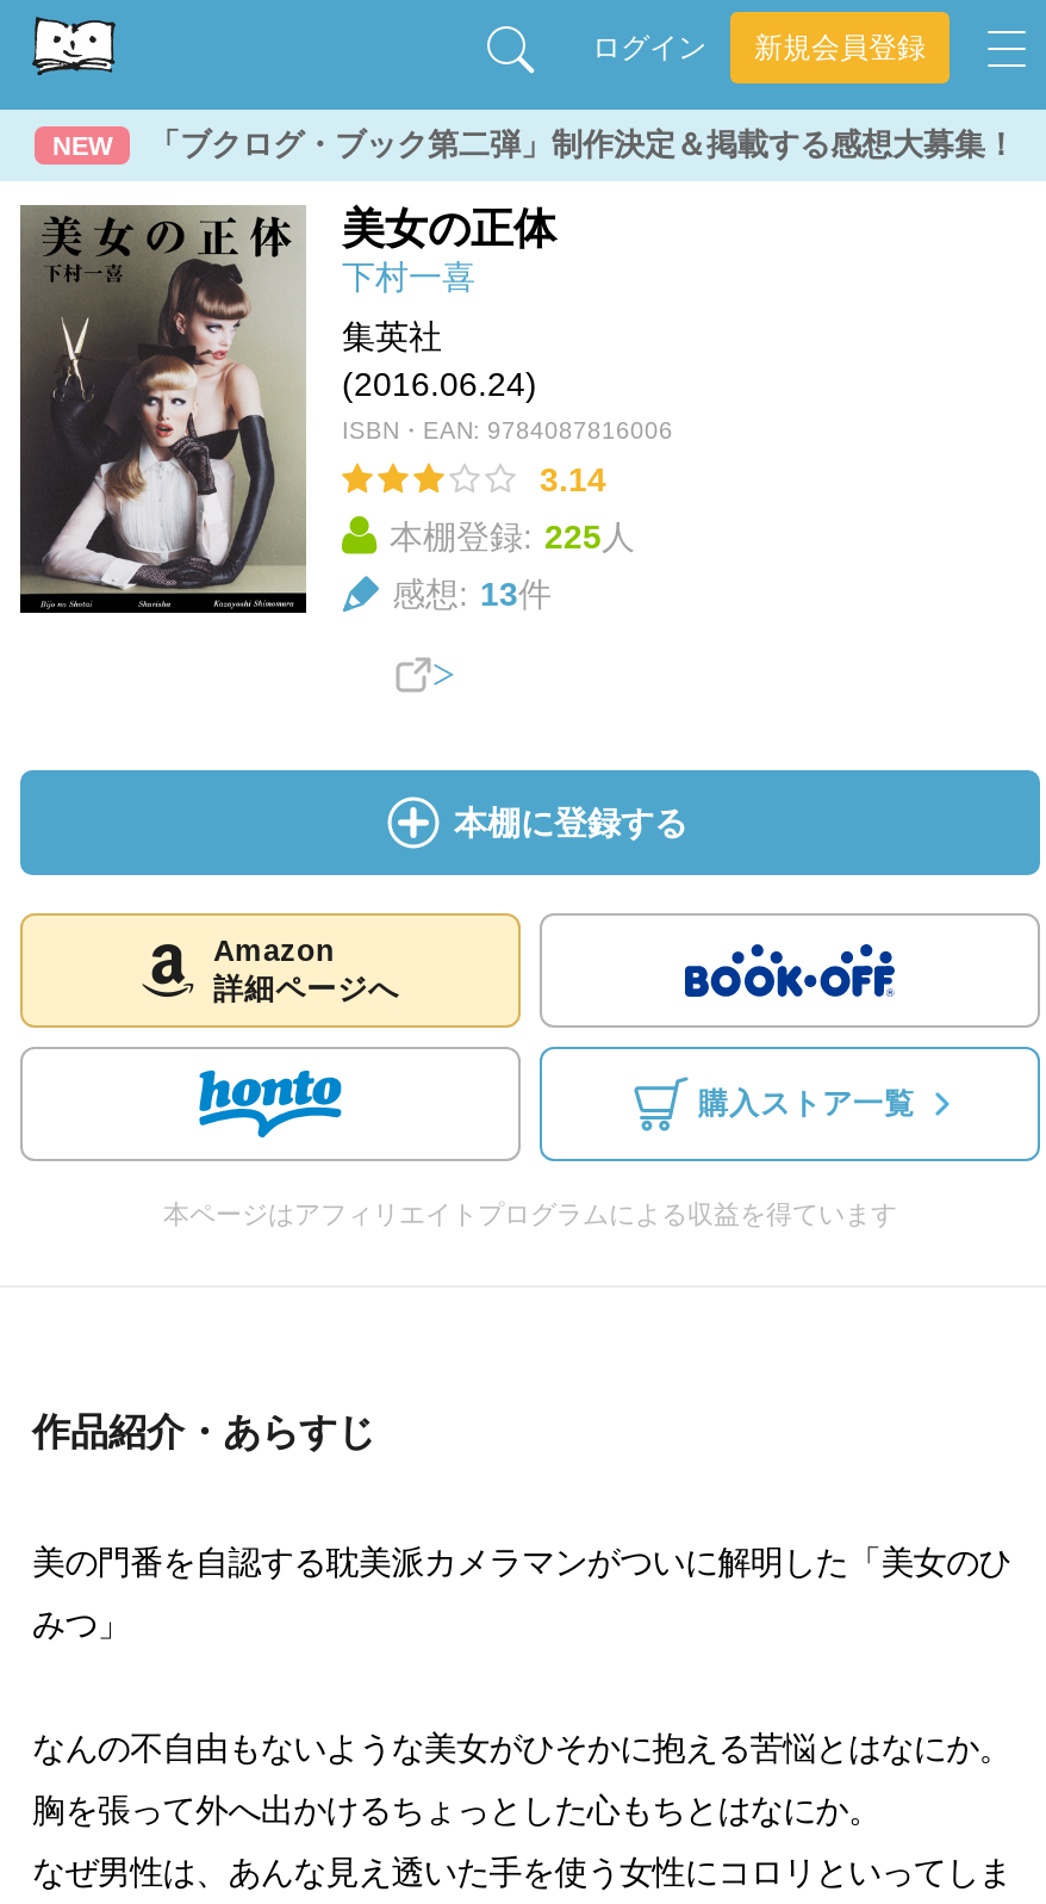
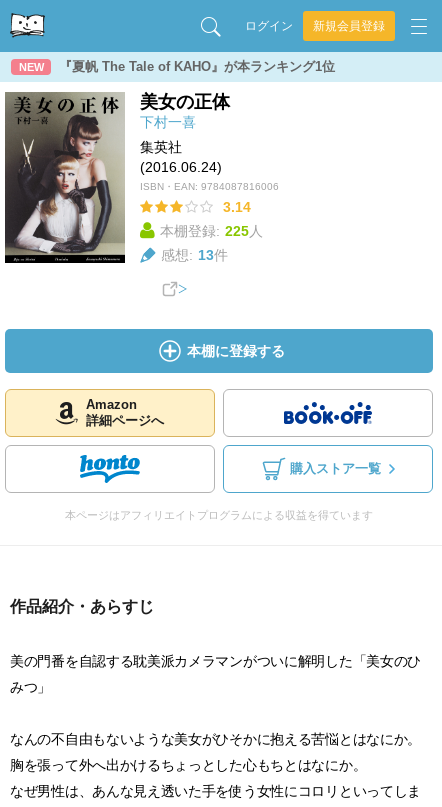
[149,126,1016,162] 「ブクログ・ブック第二弾」制作決定＆掲載する感想大募集！ -> [59,59,335,74] 『夏帆 The Tale of KAHO』が本ランキング1位

